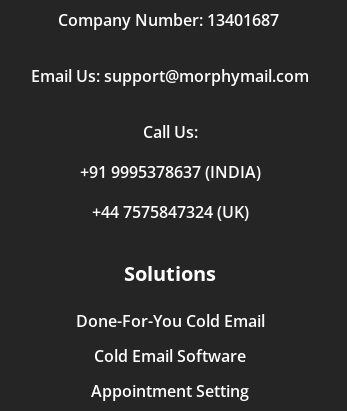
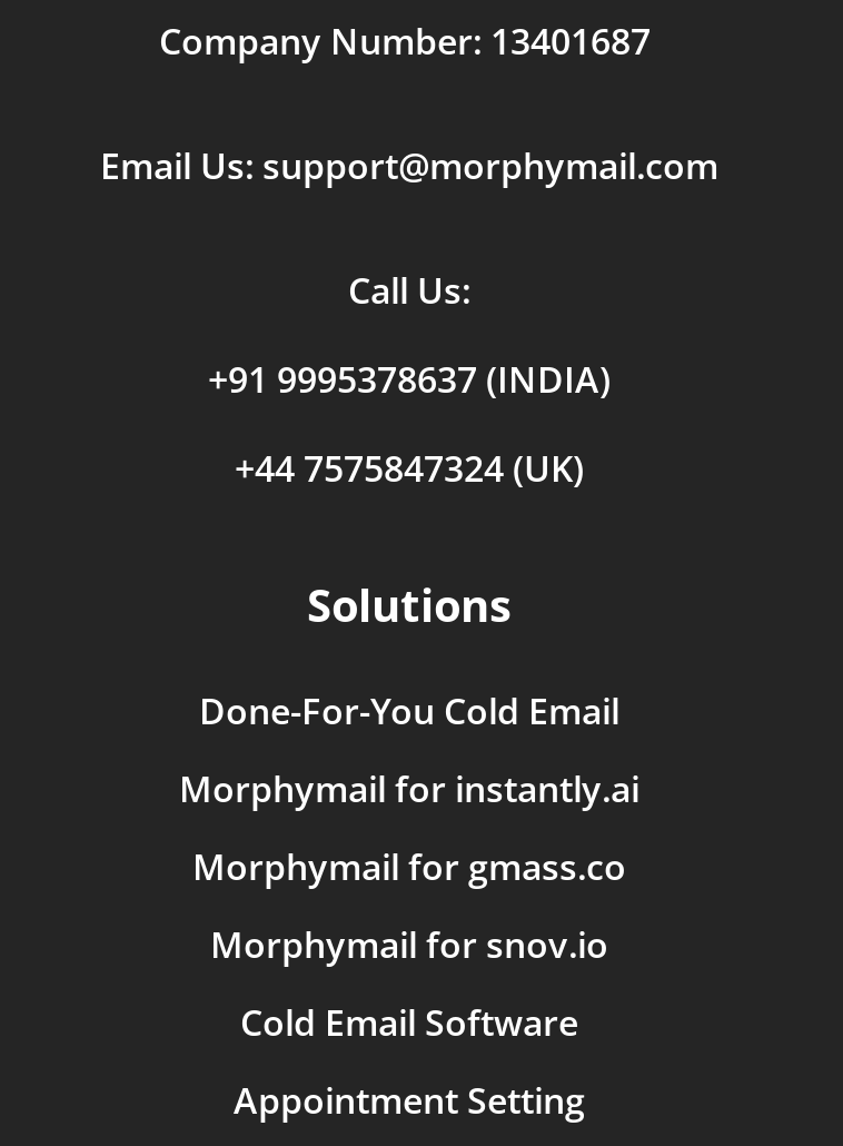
none -> [179,765,639,970] Morphymail for instantly.ai | Morphymail for gmass.co | Morphymail for snov.io

